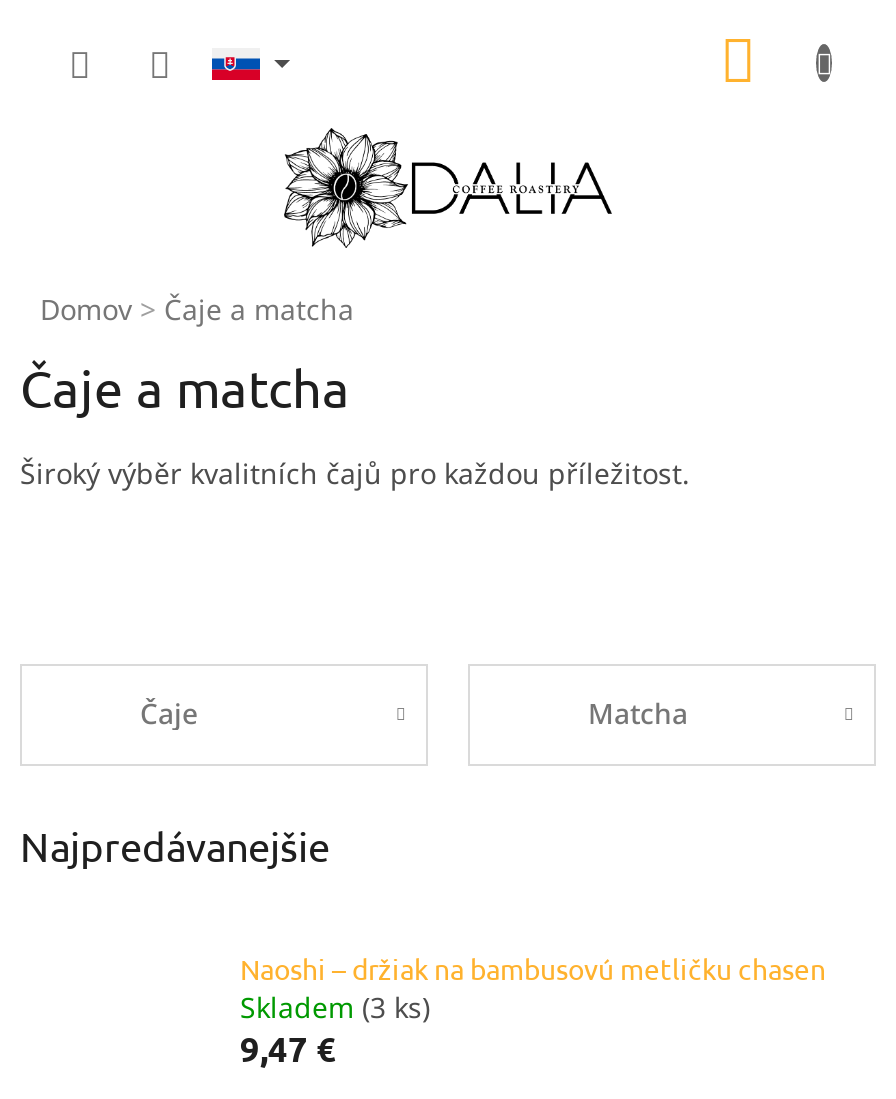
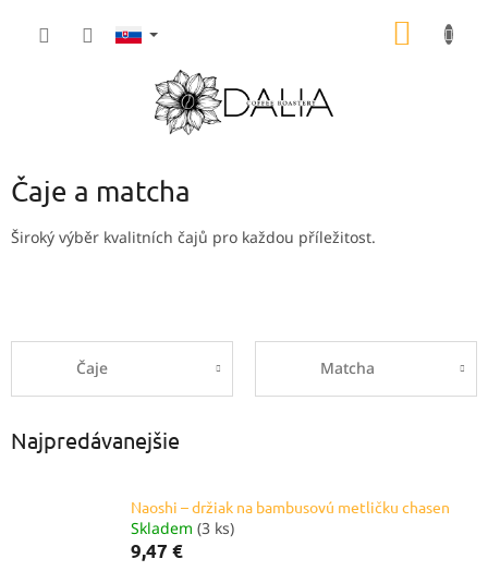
[40,290,354,328] Domov | Čaje a matcha -> none

